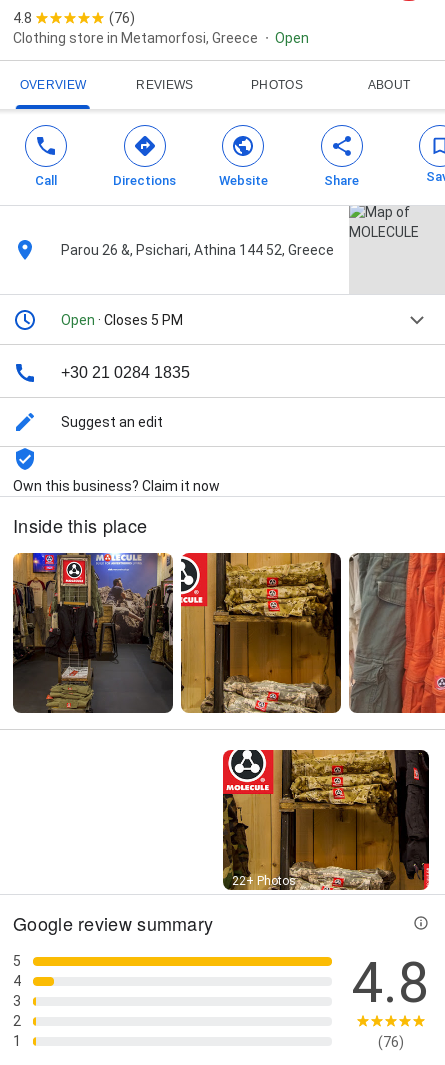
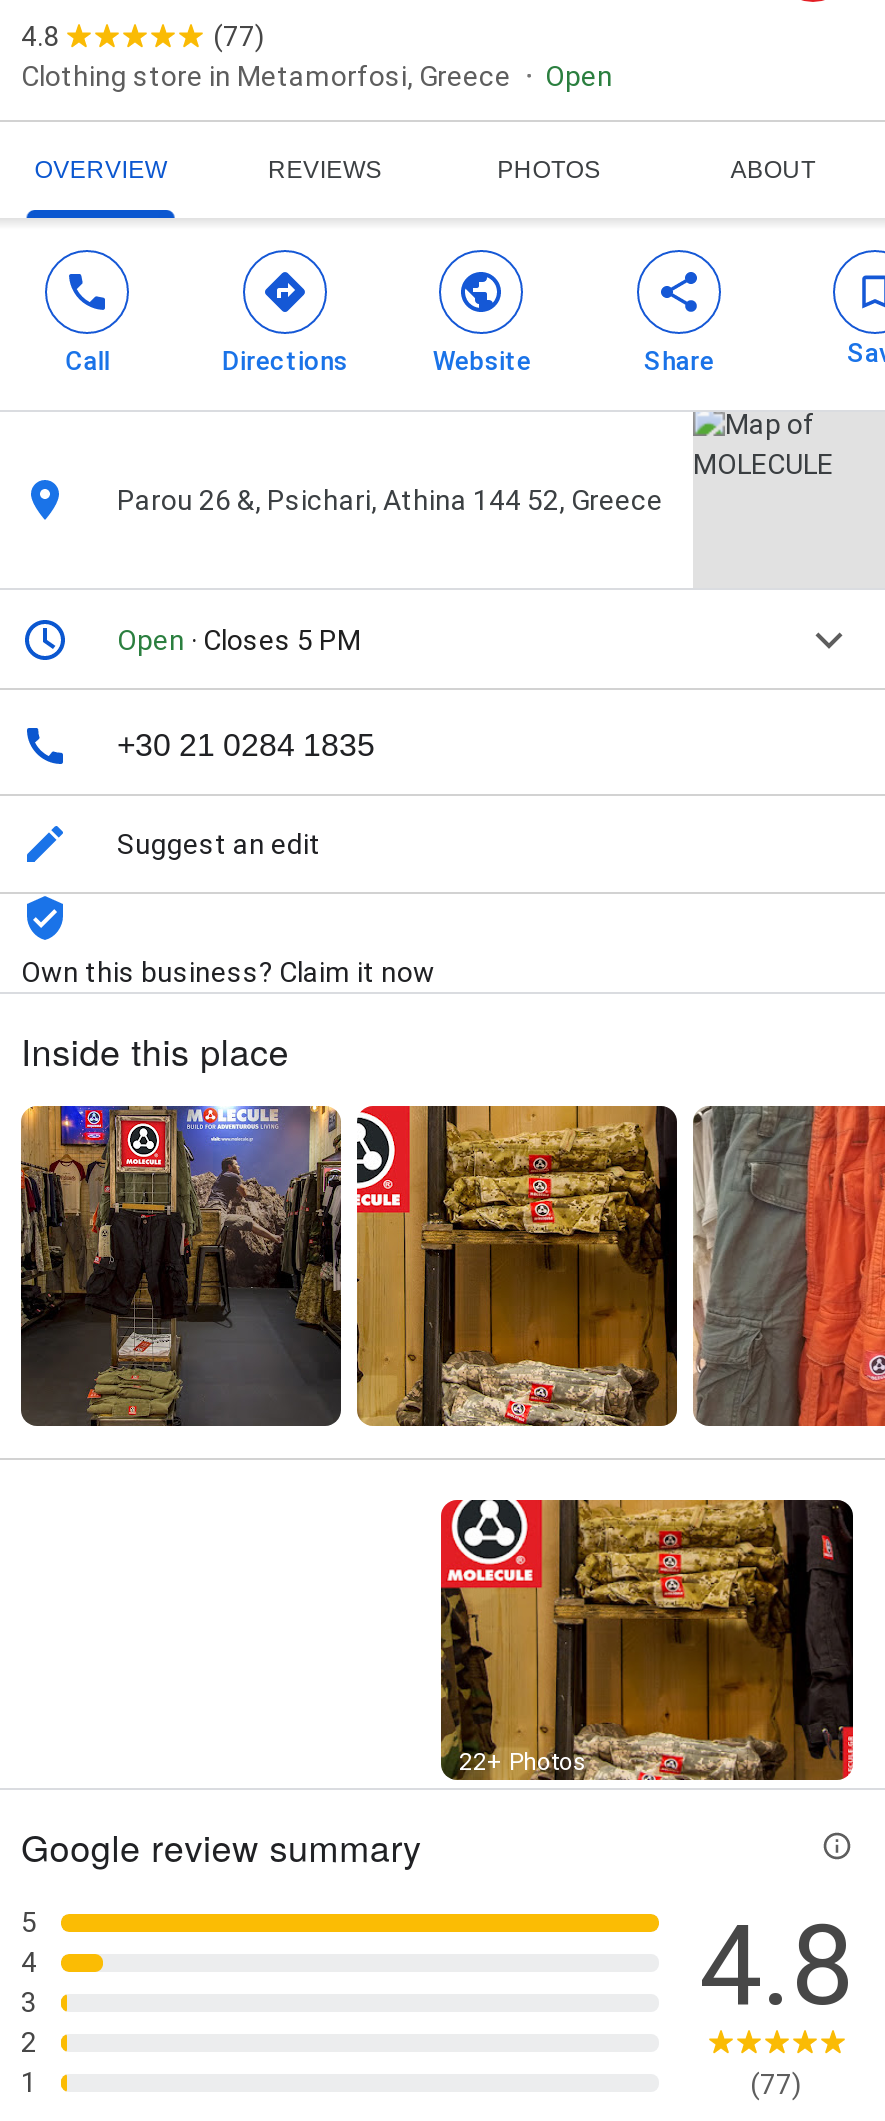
[109,10,135,26] (76) -> [213,20,265,52] (77)
[377,1034,403,1050] (76) -> [750,2067,802,2099] (77)

